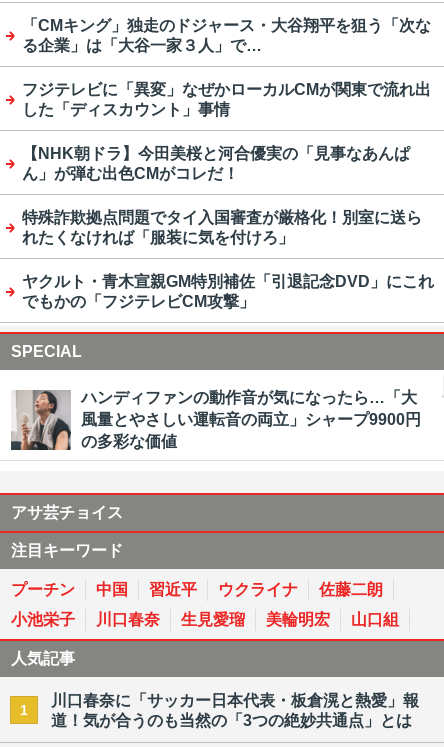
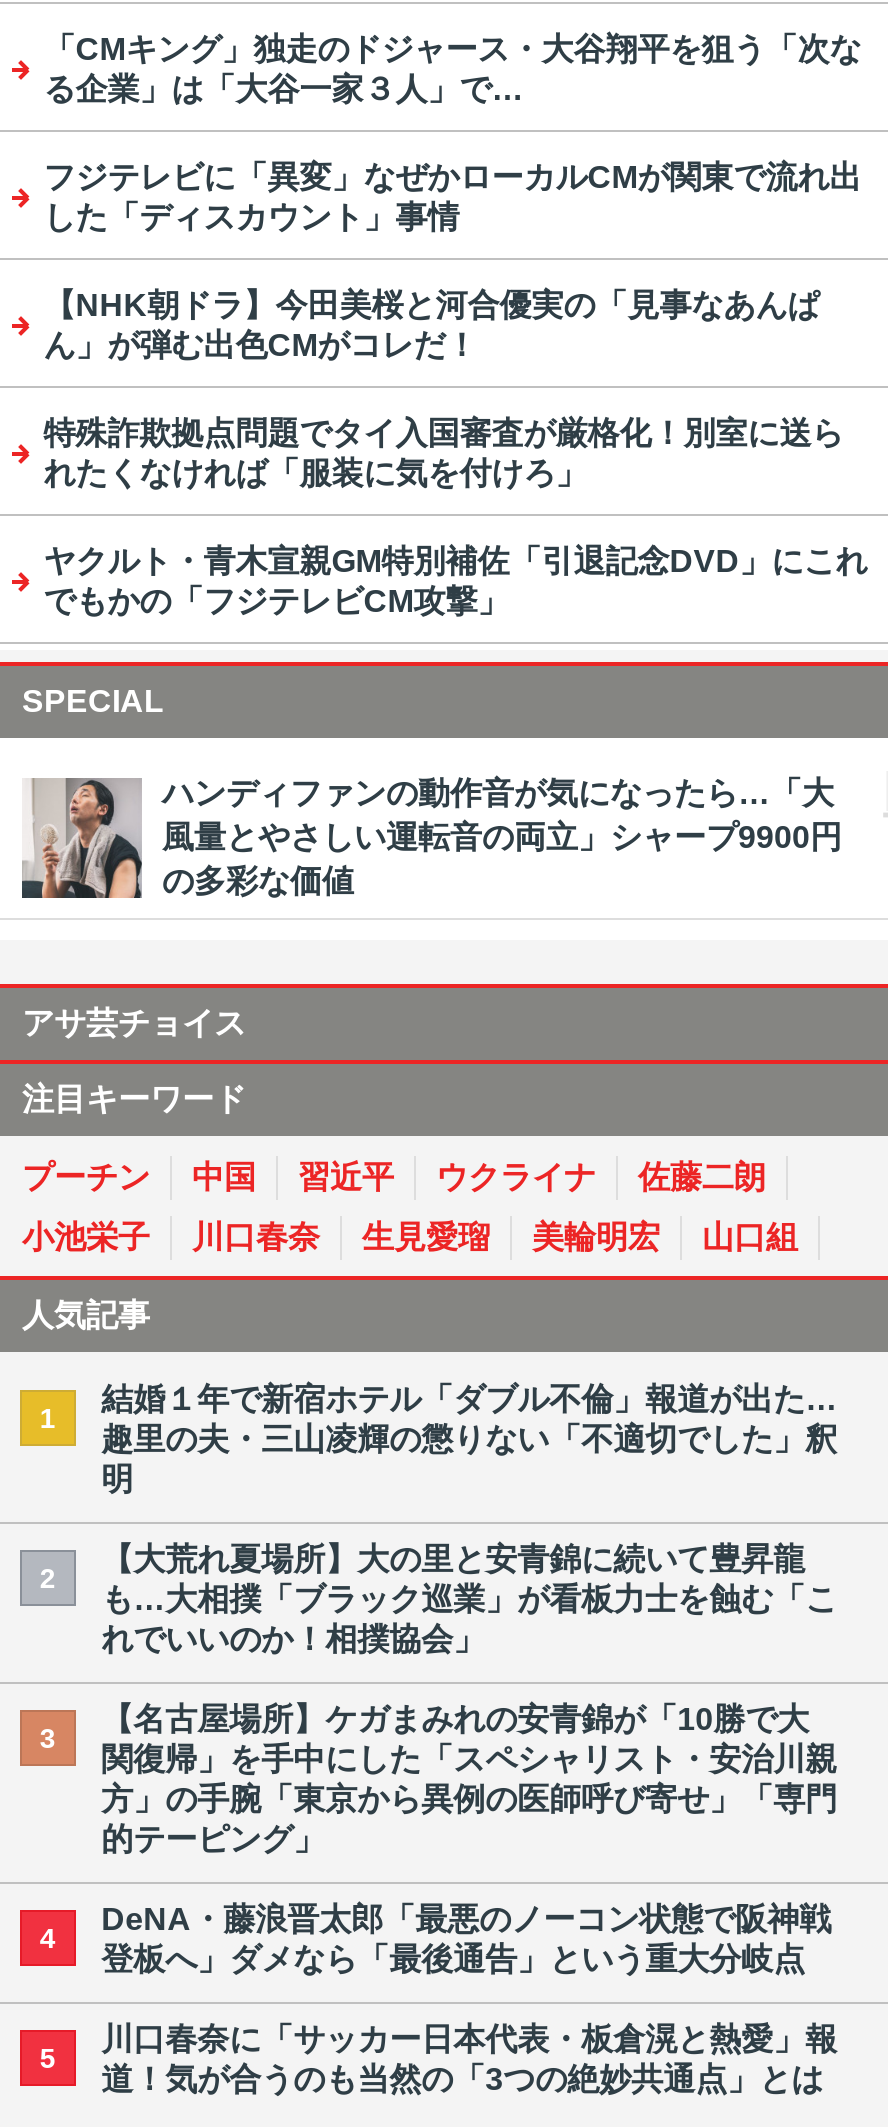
none -> [40,1382,837,1593] 結婚１年で新宿ホテル「ダブル不倫」報道が出た… | 趣里の夫・三山凌輝の懲りない「不適切でした」釈 | 明 | 2
none -> [40,1542,837,1753] 【大荒れ夏場所】大の里と安青錦に続いて豊昇龍 | も…大相撲「ブラック巡業」が看板力士を蝕む「こ | れでいいのか！相撲協会」 | 3
none -> [40,1702,837,1953] 【名古屋場所】ケガまみれの安青錦が「10勝で大 | 関復帰」を手中にした「スペシャリスト・安治川親 | 方」の手腕「東京から異例の医師呼び寄せ」「専門 | 的テーピング」 | 4
none -> [40,1902,831,2073] DeNA・藤浪晋太郎「最悪のノーコン状態で阪神戦 | 登板へ」ダメなら「最後通告」という重大分岐点 | 5

